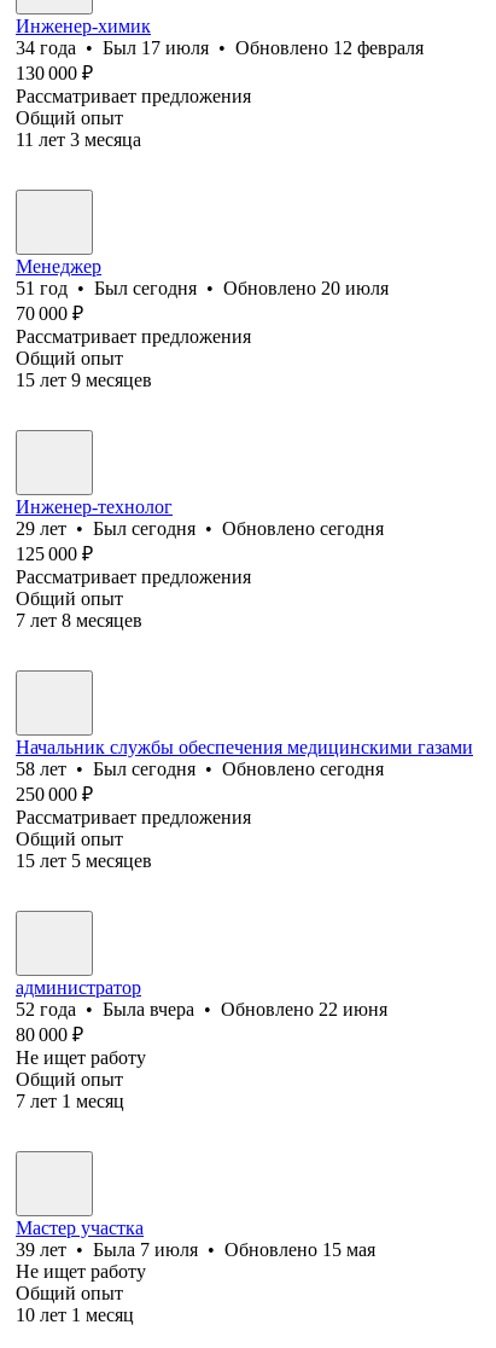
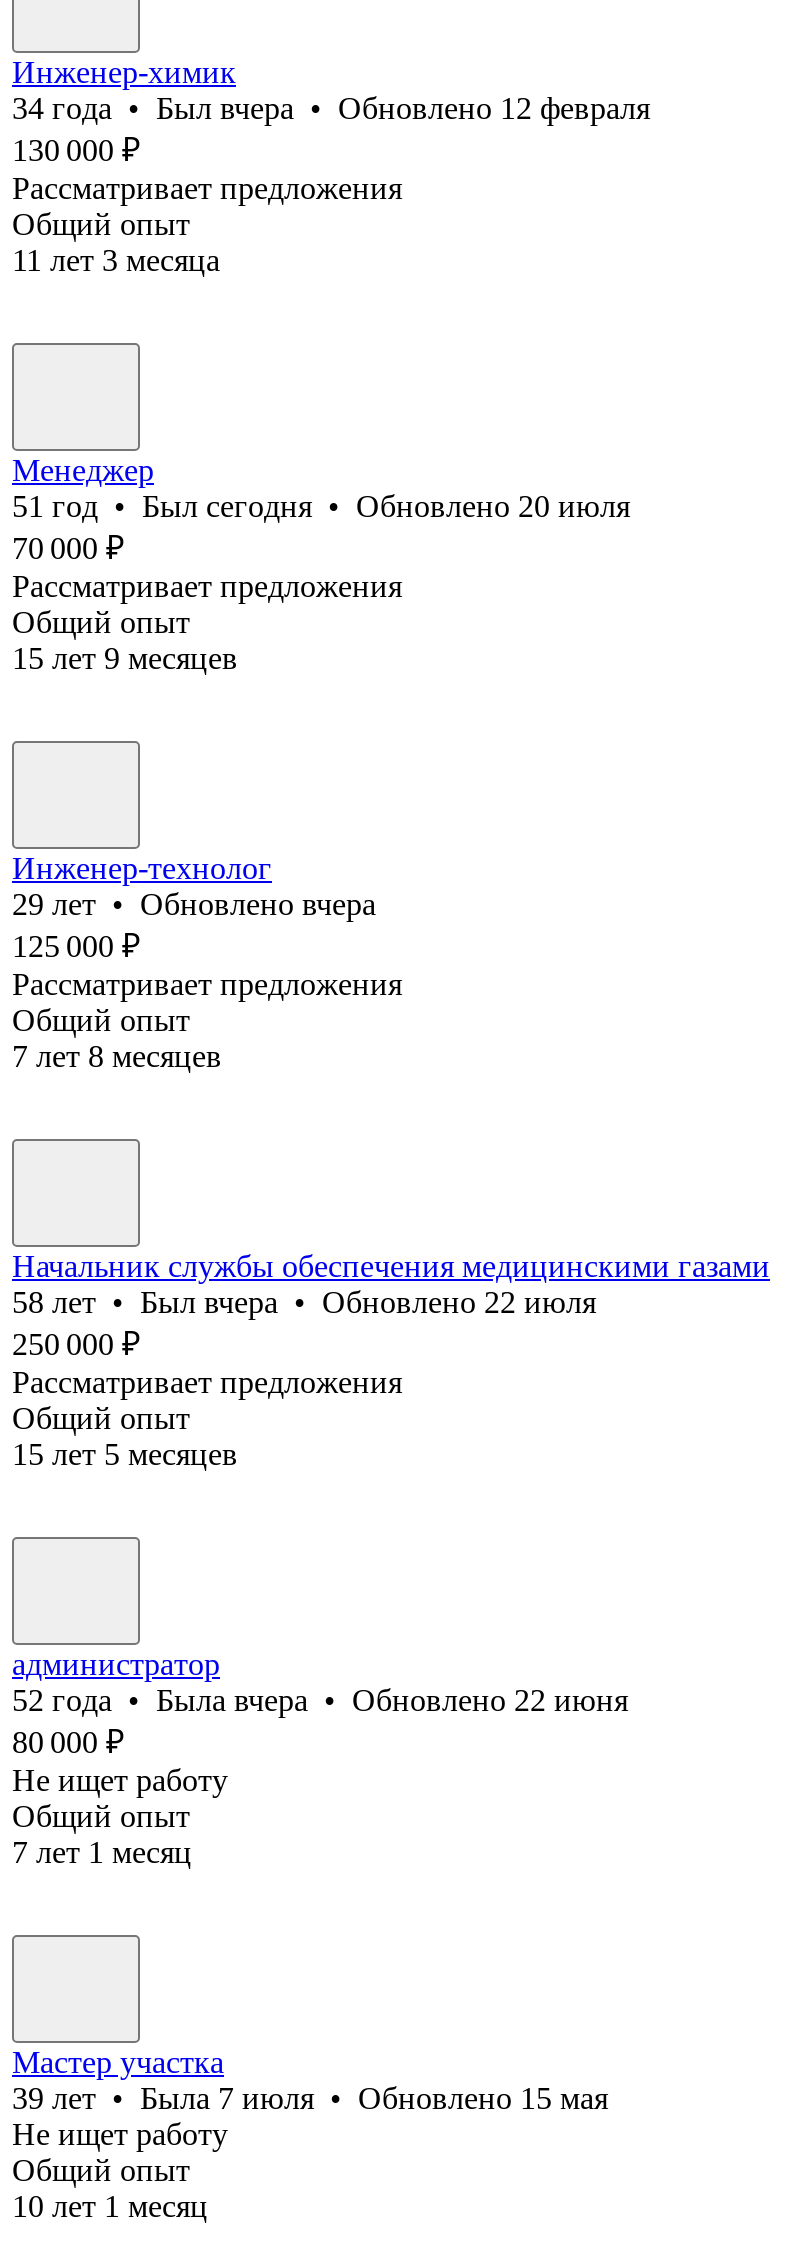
[16,37,424,58] 34 года • Был 17 июля • Обновлено 12 февраля -> [12,91,650,125] 34 года • Был вчера • Обновлено 12 февраля
[16,518,384,539] 29 лет • Был сегодня • Обновлено сегодня -> [12,887,376,921] 29 лет • Обновлено вчера
[16,758,384,779] 58 лет • Был сегодня • Обновлено сегодня -> [12,1285,596,1319] 58 лет • Был вчера • Обновлено 22 июля

